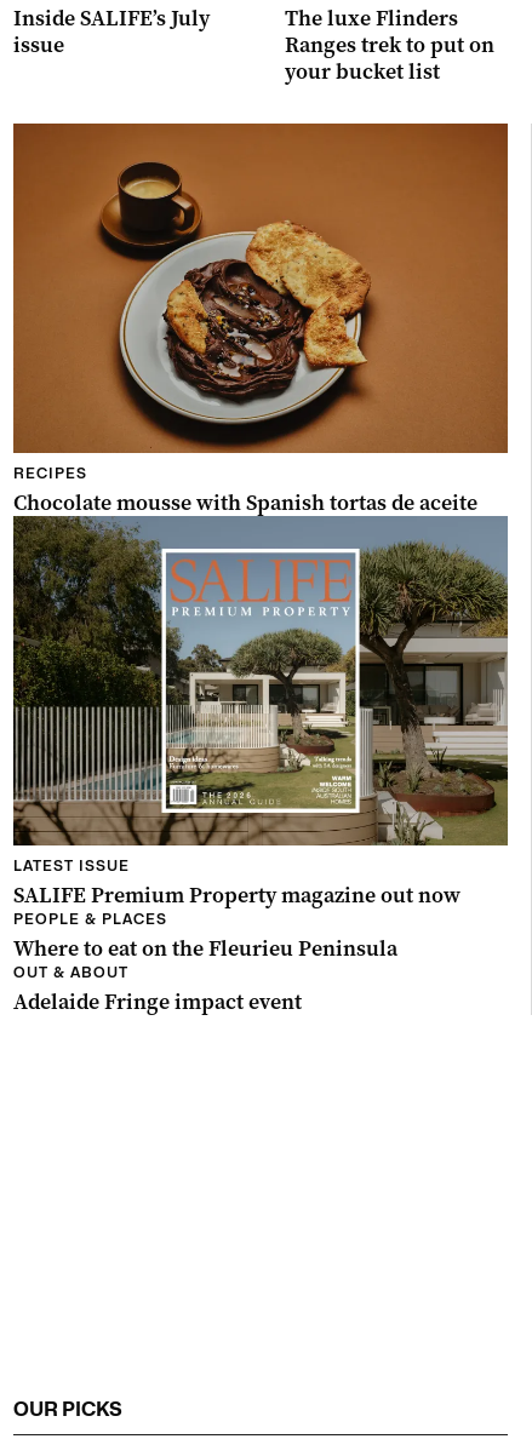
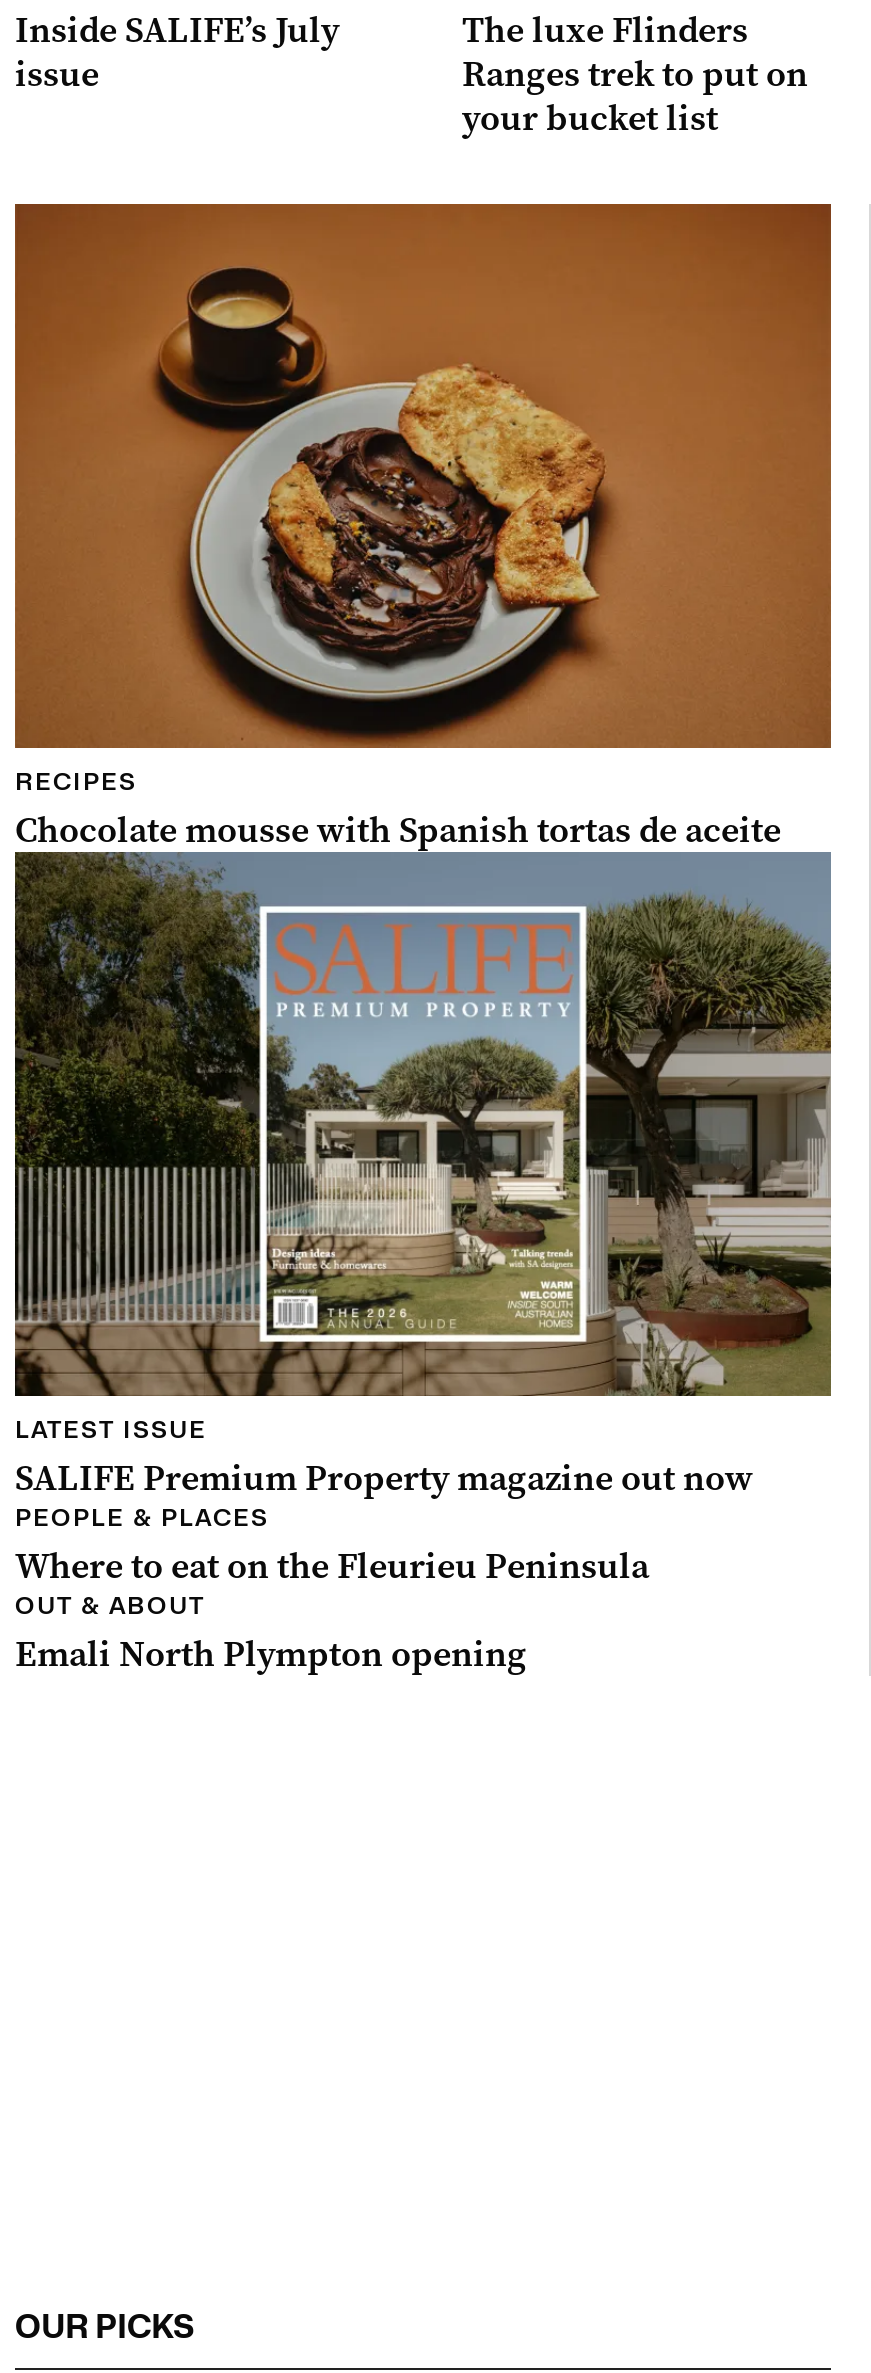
[13,987,302,1016] Adelaide Fringe impact event -> [15,1630,527,1678] Emali North Plympton opening

